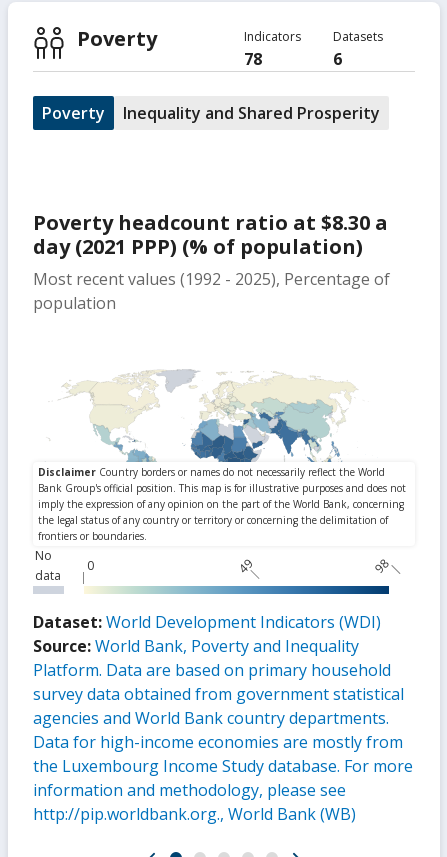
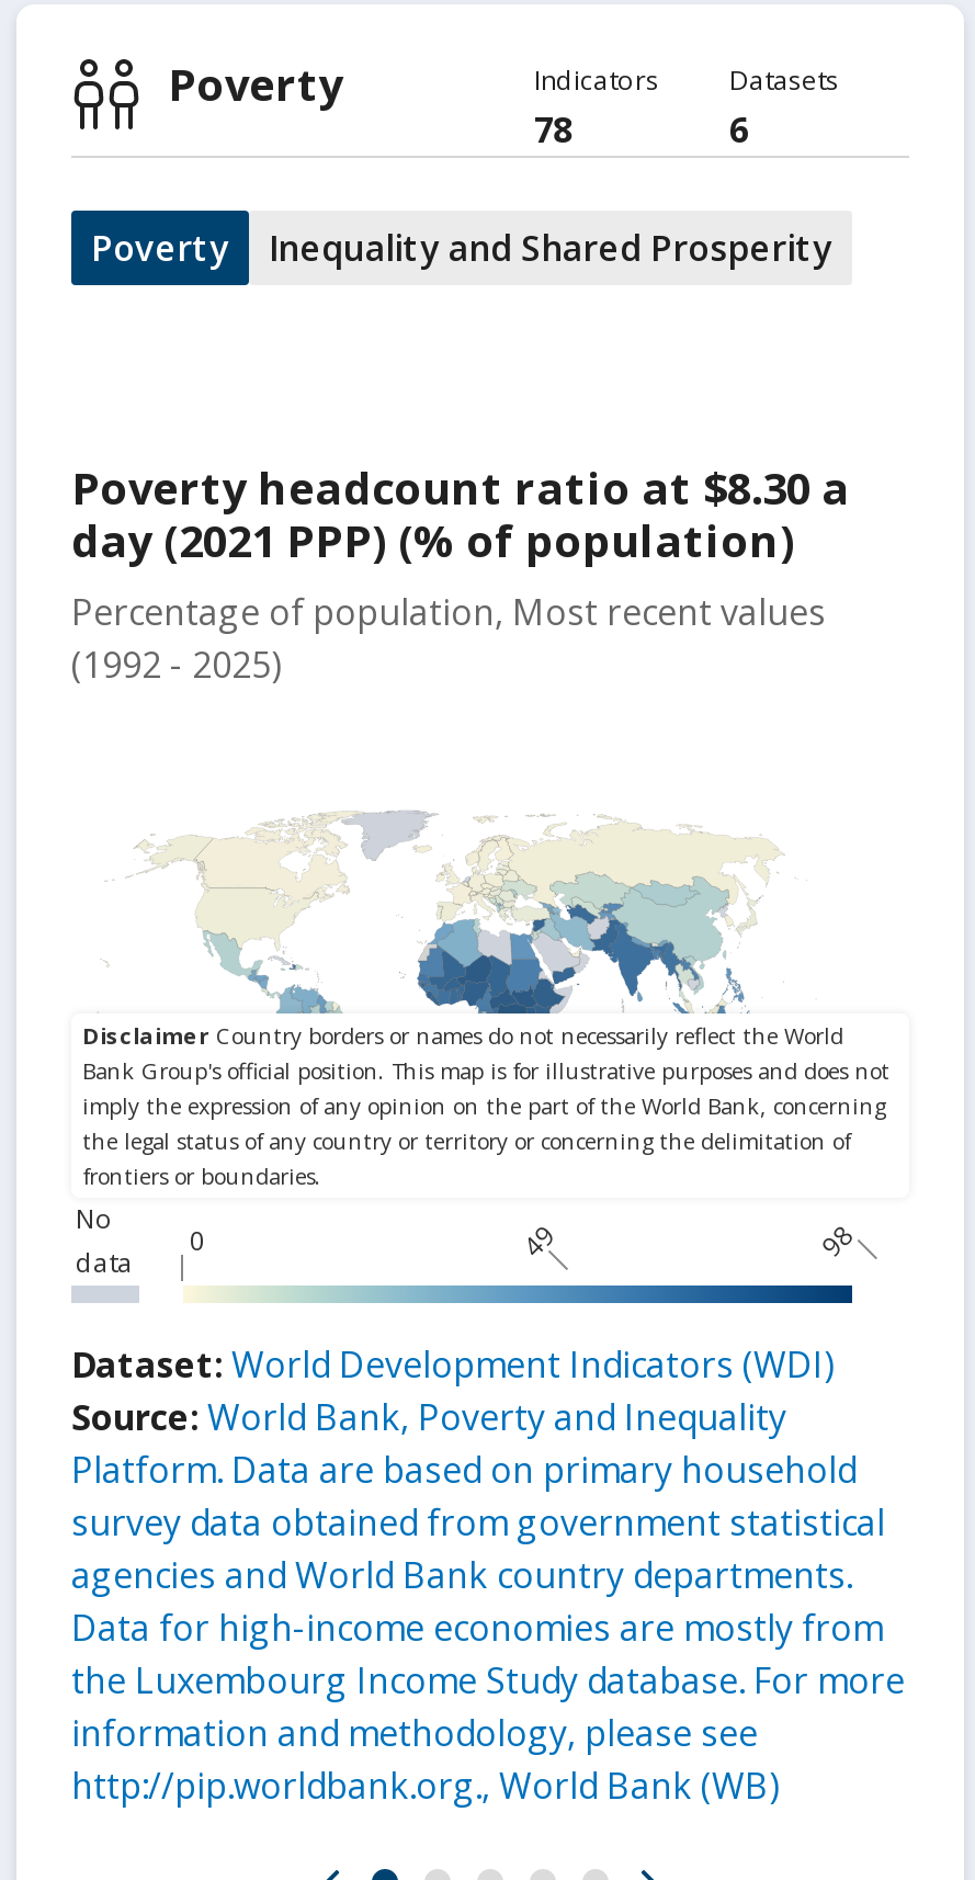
[33,268,390,314] Most recent values (1992 - 2025), Percentage of | population -> [71,588,826,689] Percentage of population, Most recent values | (1992 - 2025)

